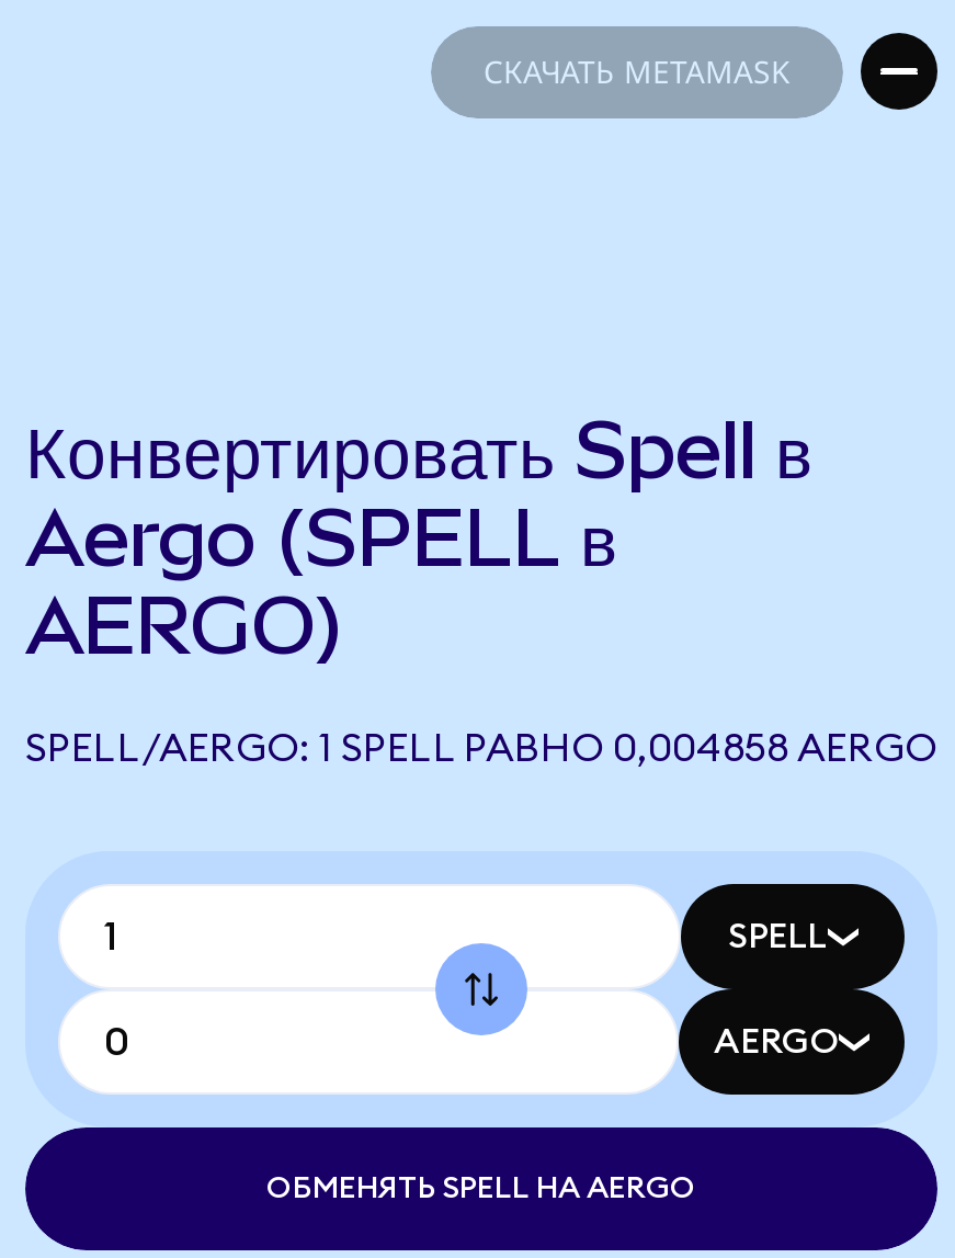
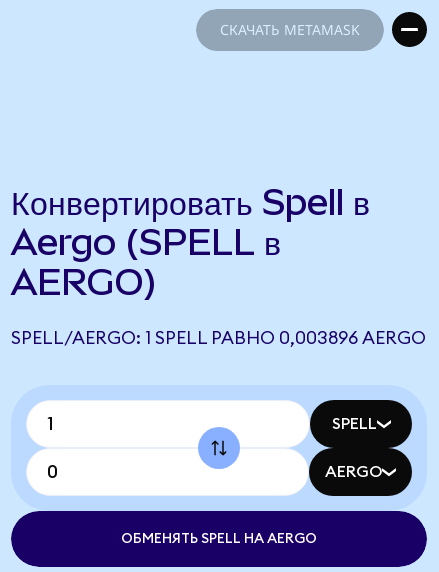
[25,728,937,768] SPELL/AERGO: 1 SPELL РАВНО 0,004858 AERGO -> [11,329,426,347] SPELL/AERGO: 1 SPELL РАВНО 0,003896 AERGO

